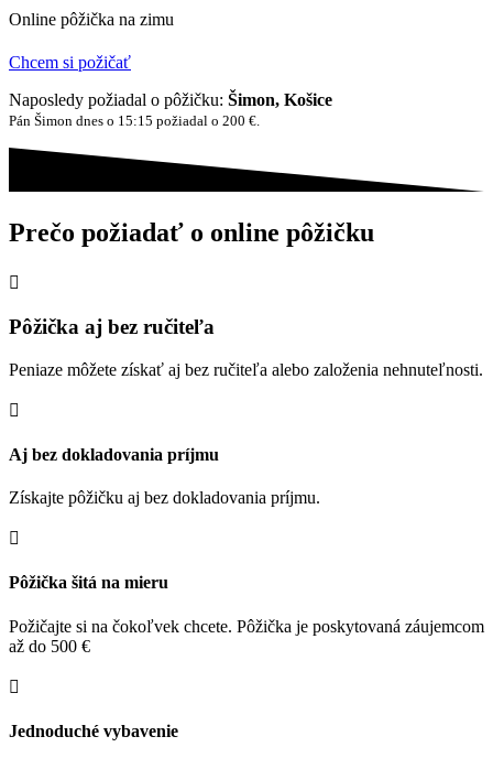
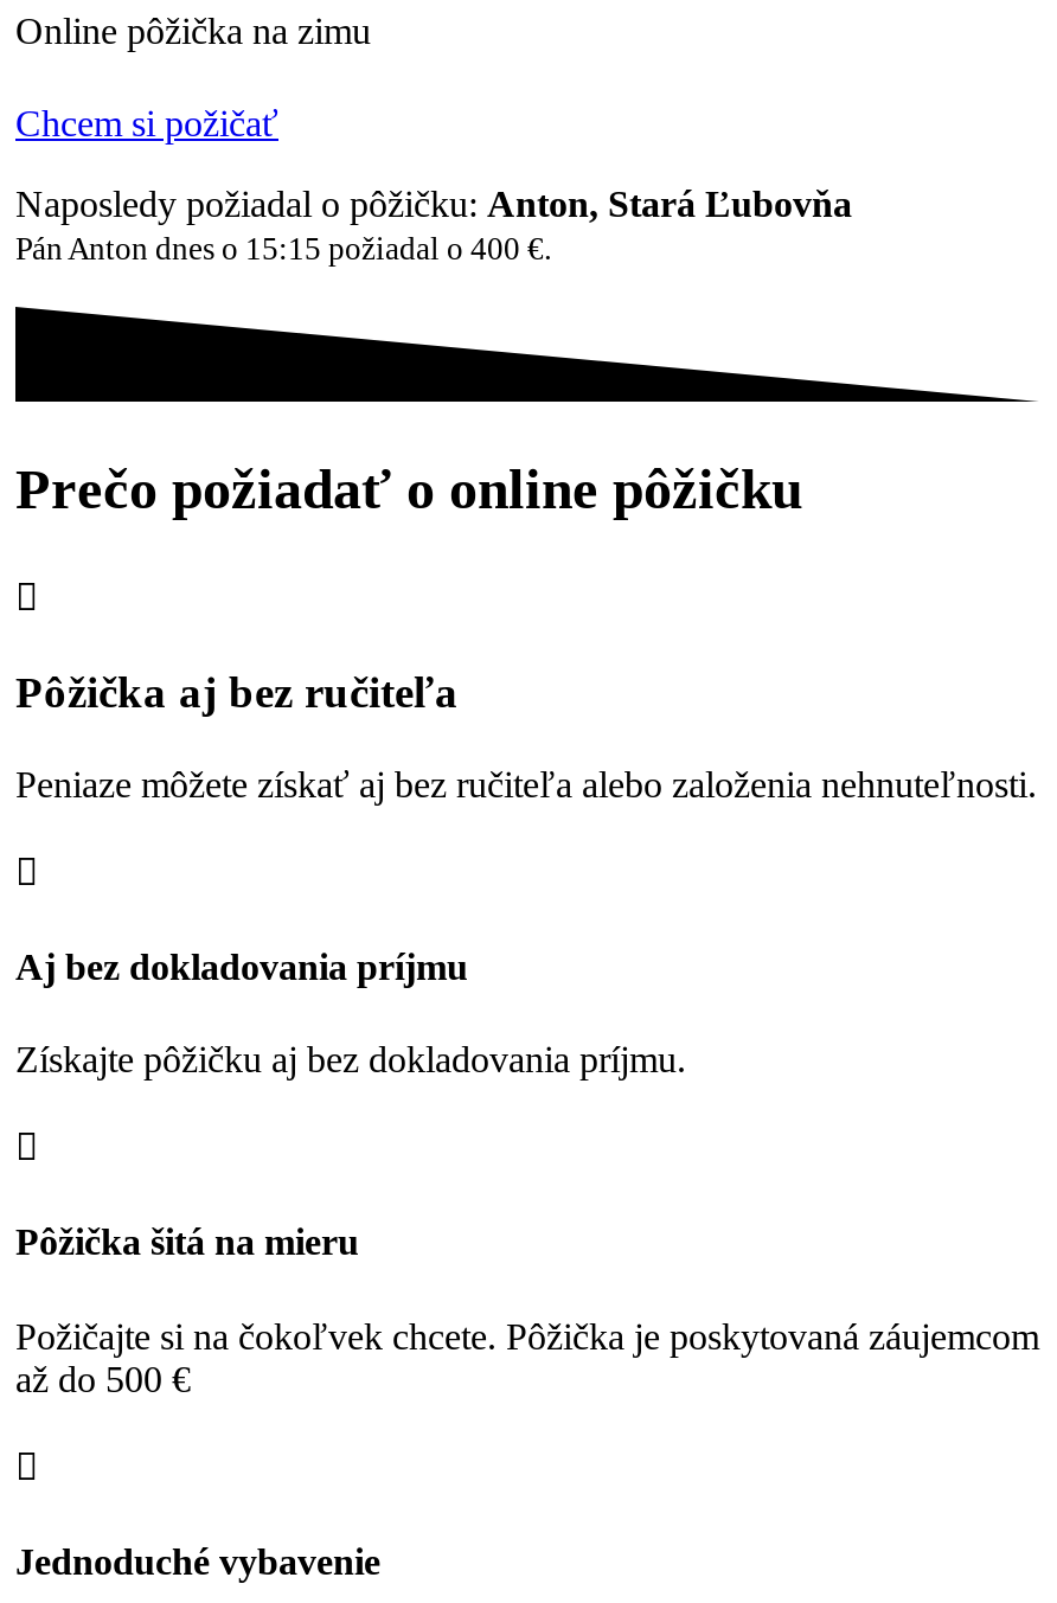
[9,91,332,129] Naposledy požiadal o pôžičku: Šimon, Košice | Pán Šimon dnes o 15:15 požiadal o 200 €. -> [15,185,852,268] Naposledy požiadal o pôžičku: Anton, Stará Ľubovňa | Pán Anton dnes o 15:15 požiadal o 400 €.

